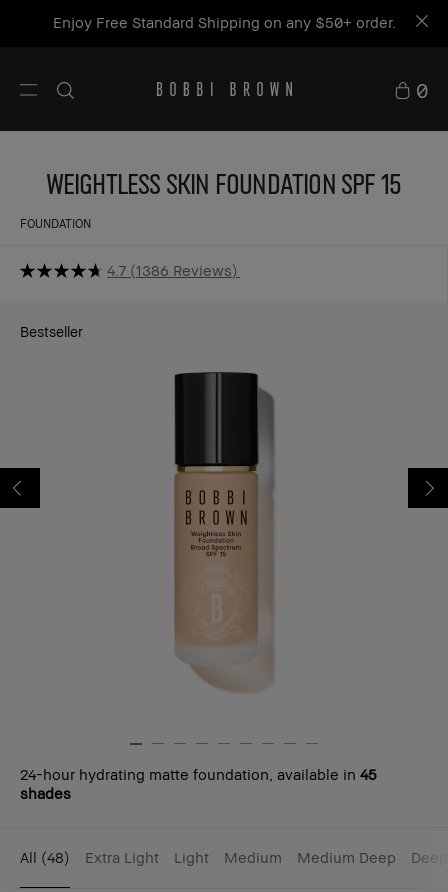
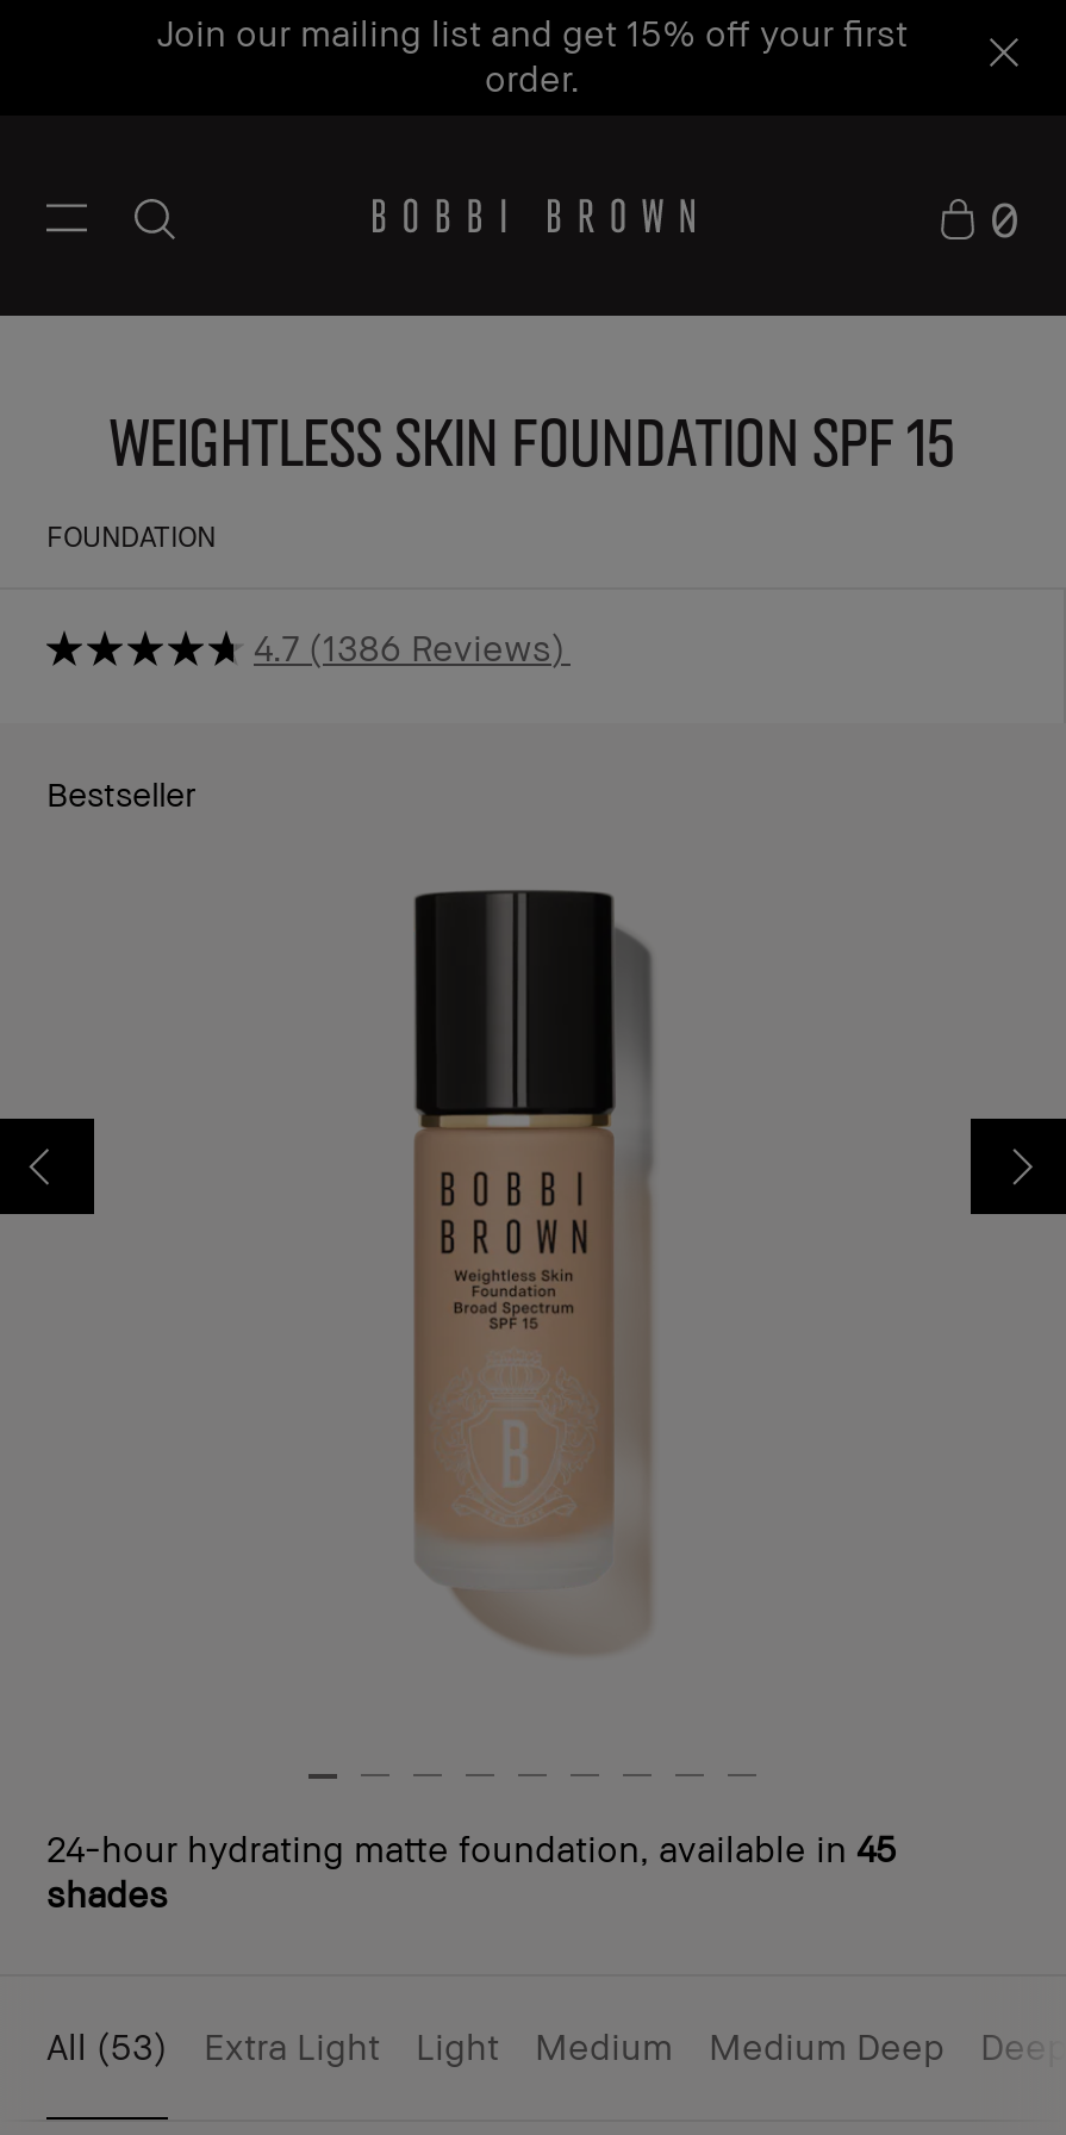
[52,12,395,30] Enjoy Free Standard Shipping on any $50+ order. -> [157,11,908,99] Join our mailing list and get 15% off your first | order.
[20,848,448,866] All (48) Extra Light Light Medium Medium Deep Deep -> [46,2024,1066,2067] All (53) Extra Light Light Medium Medium Deep Deep

